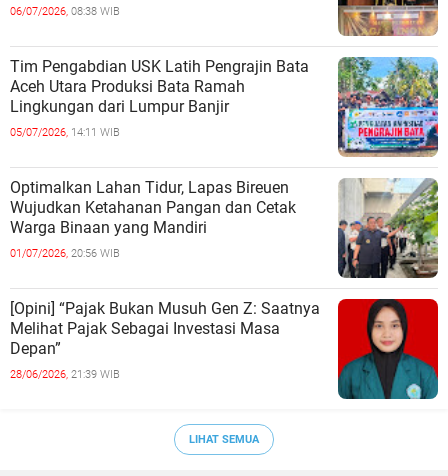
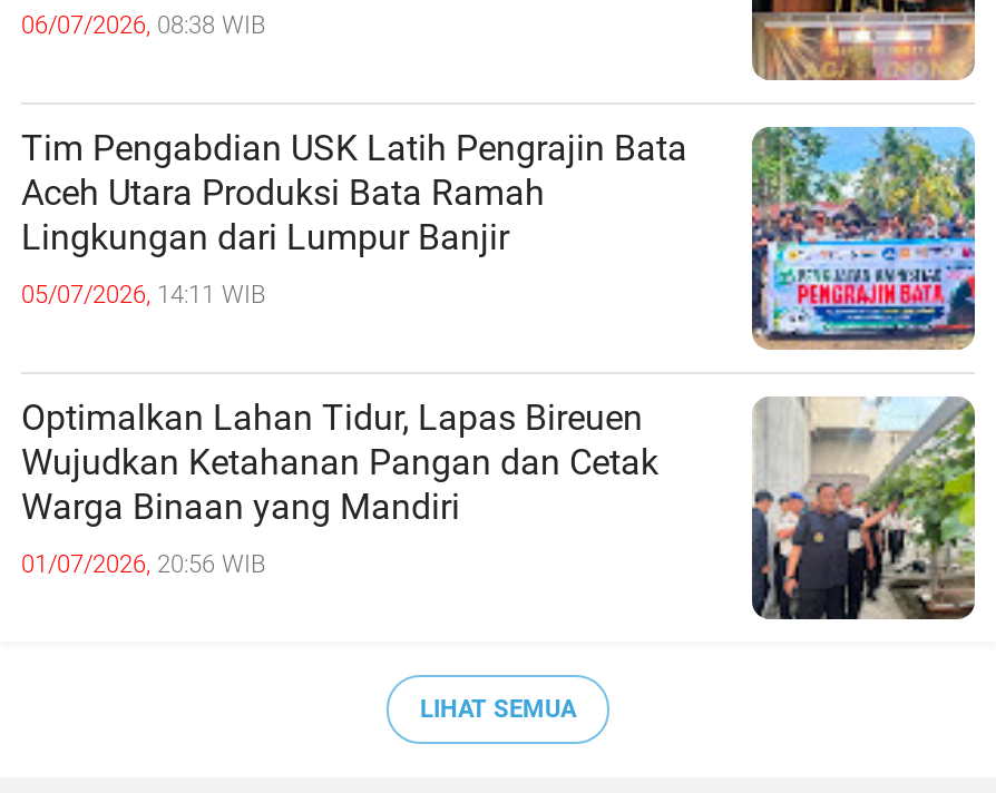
[10,298,439,400] [image] | [Opini] “Pajak Bukan Musuh Gen Z: Saatnya | Melihat Pajak Sebagai Investasi Masa | Depan” | 28/06/2026, 21:39 WIB -> none

